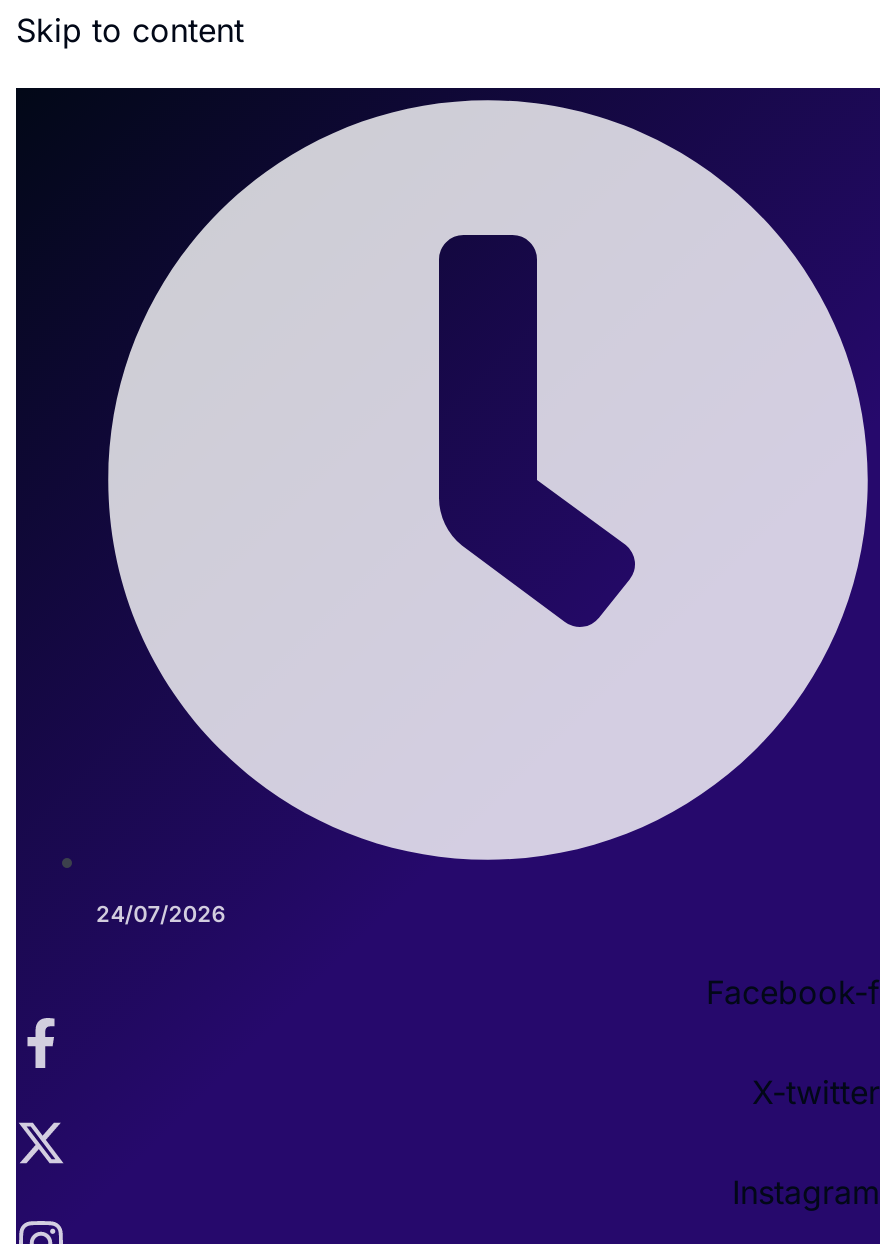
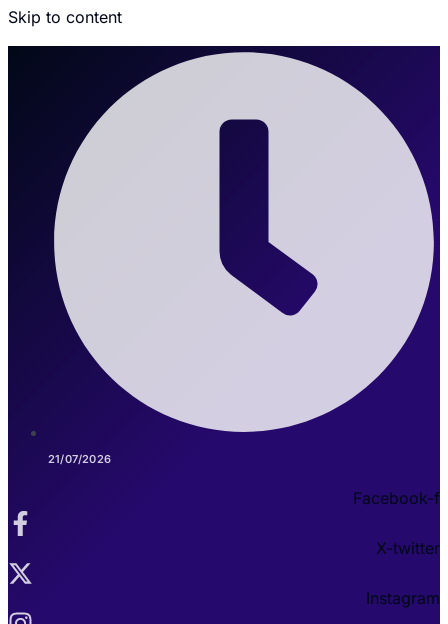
[96,900,226,928] 24/07/2026 -> [48,452,111,466] 21/07/2026

